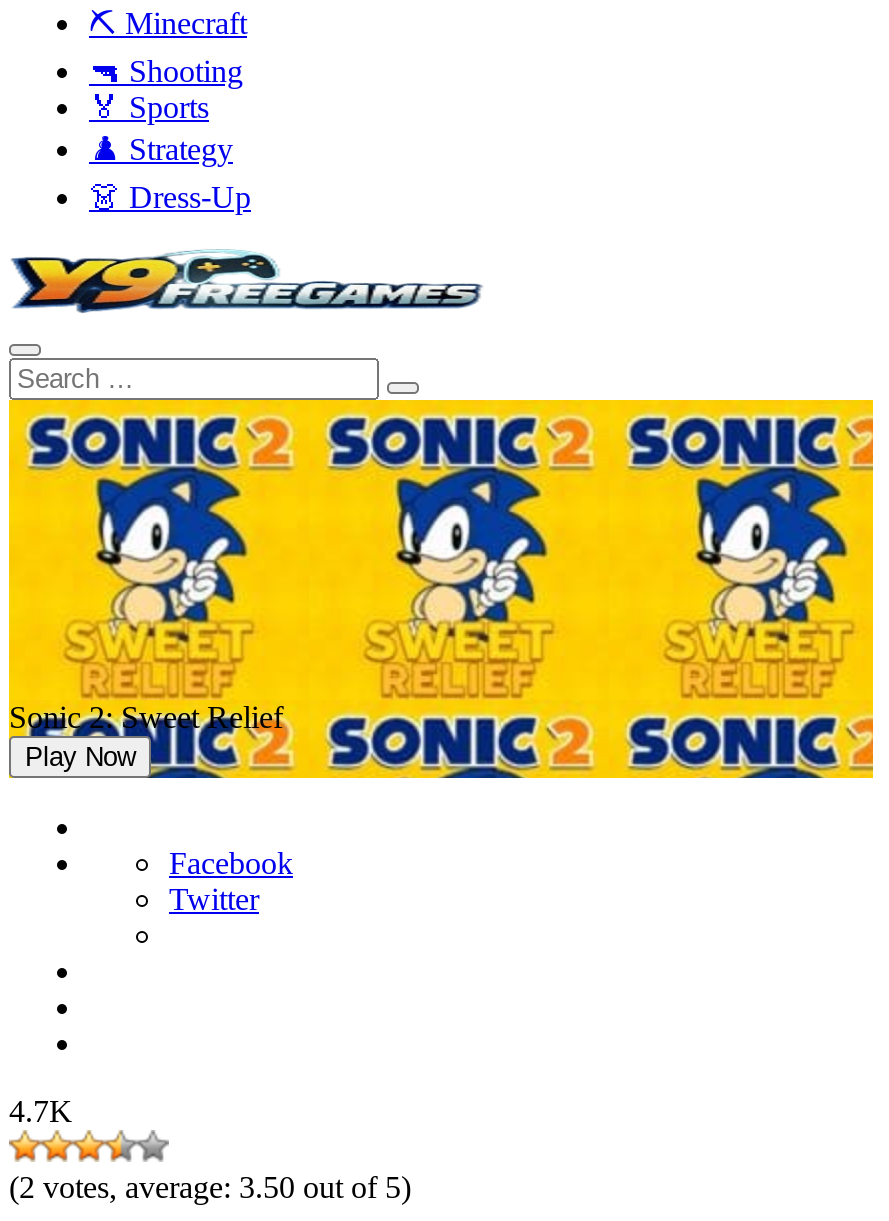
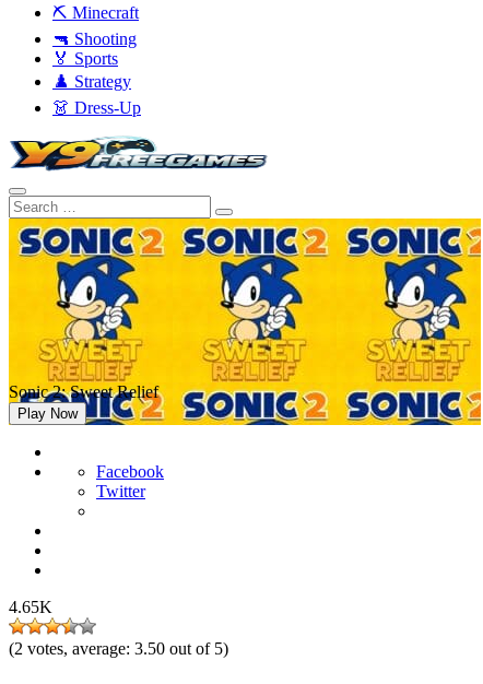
[9,1094,73,1128] 4.7K -> [9,598,52,616] 4.65K

